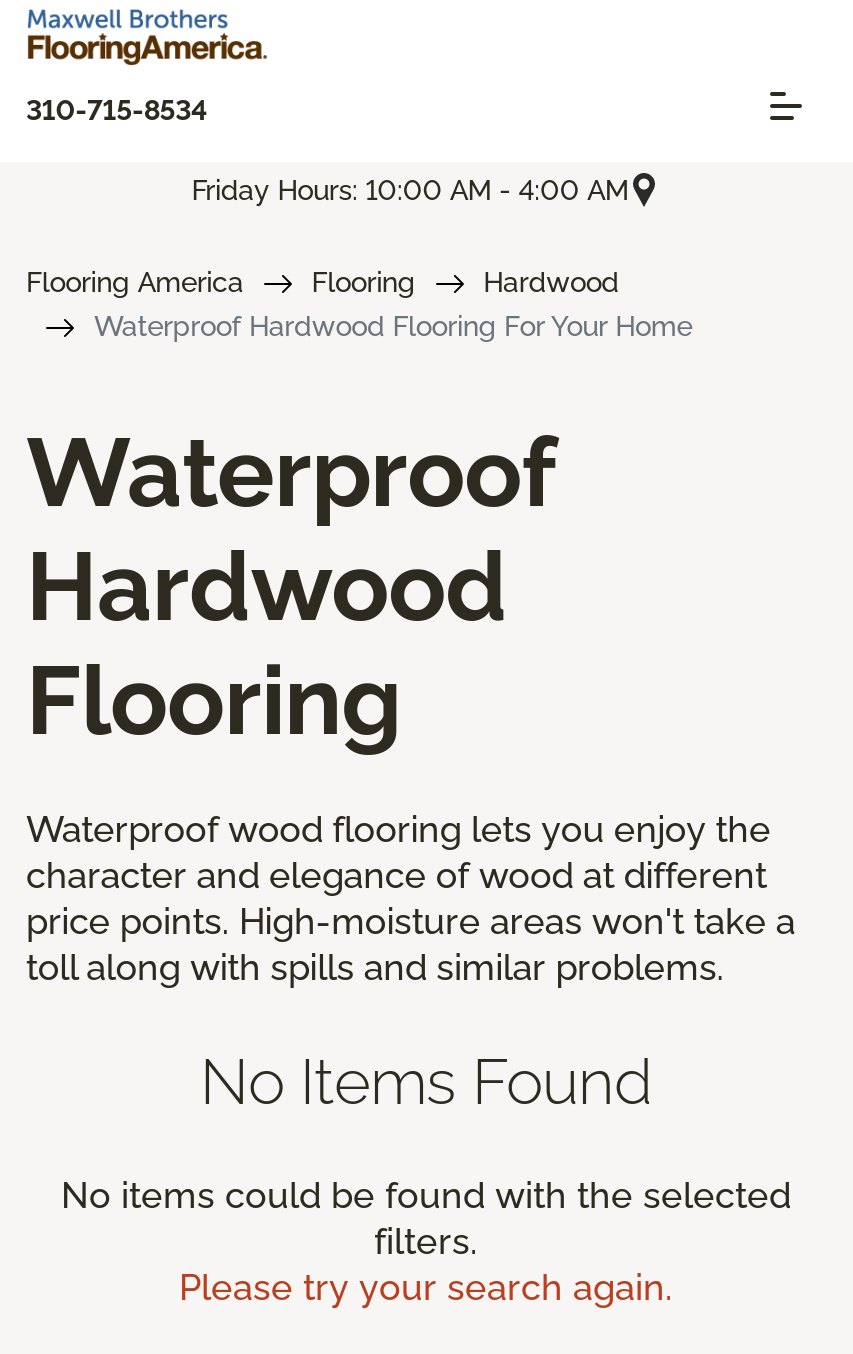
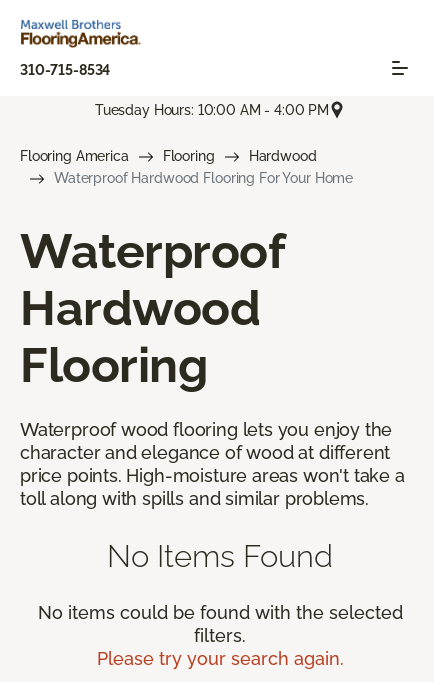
[191,173,629,205] Friday Hours: 10:00 AM - 4:00 AM -> [95,102,329,118] Tuesday Hours: 10:00 AM - 4:00 PM

